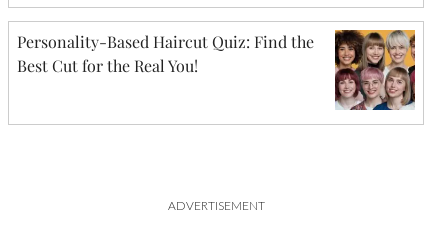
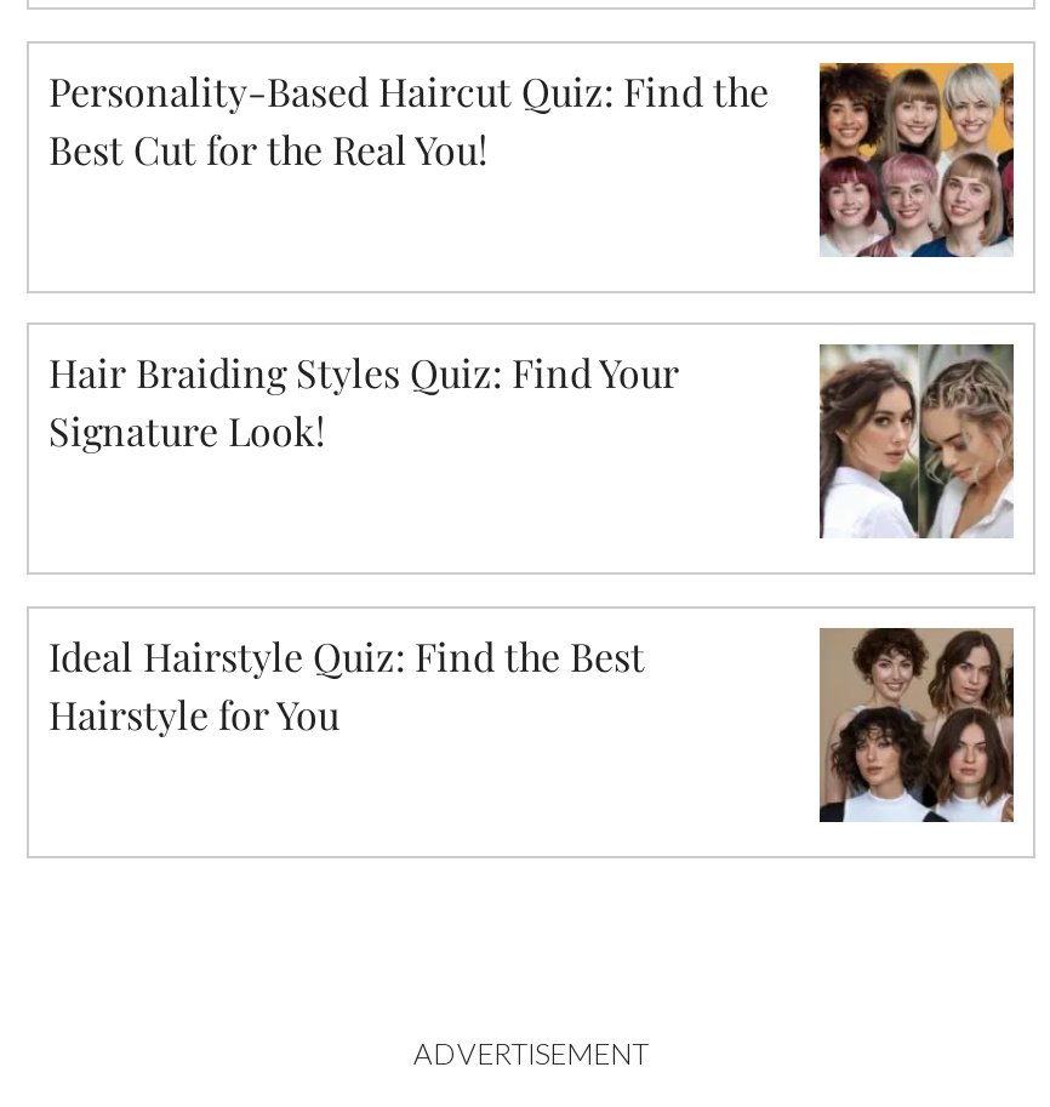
none -> [48,347,679,456] Hair Braiding Styles Quiz: Find Your | Signature Look!
none -> [48,630,645,739] Ideal Hairstyle Quiz: Find the Best | Hairstyle for You
none -> [817,342,1016,541] [image]
none -> [817,626,1016,824] [image]

